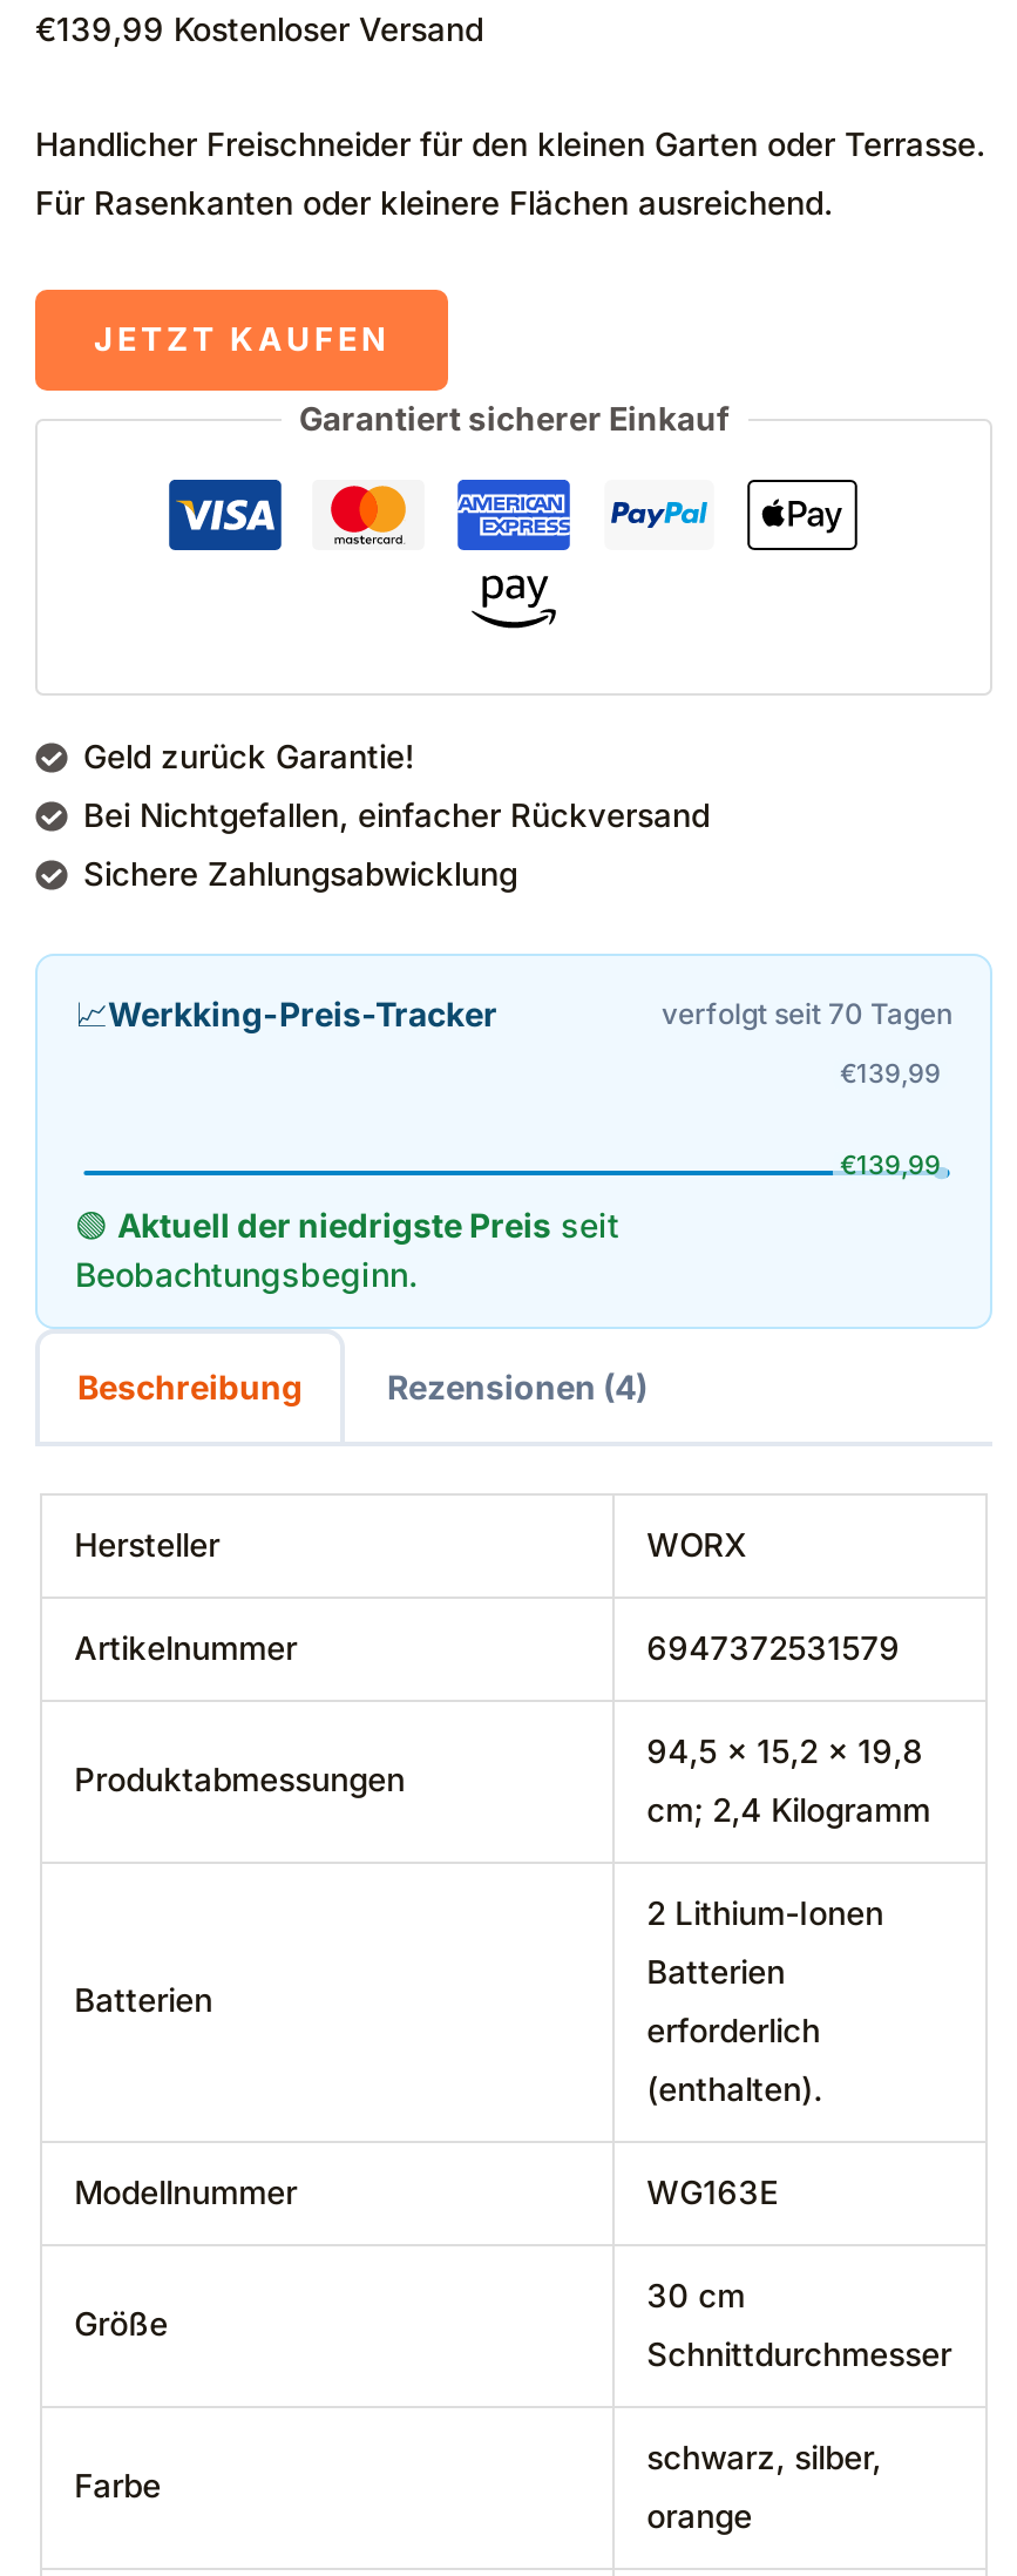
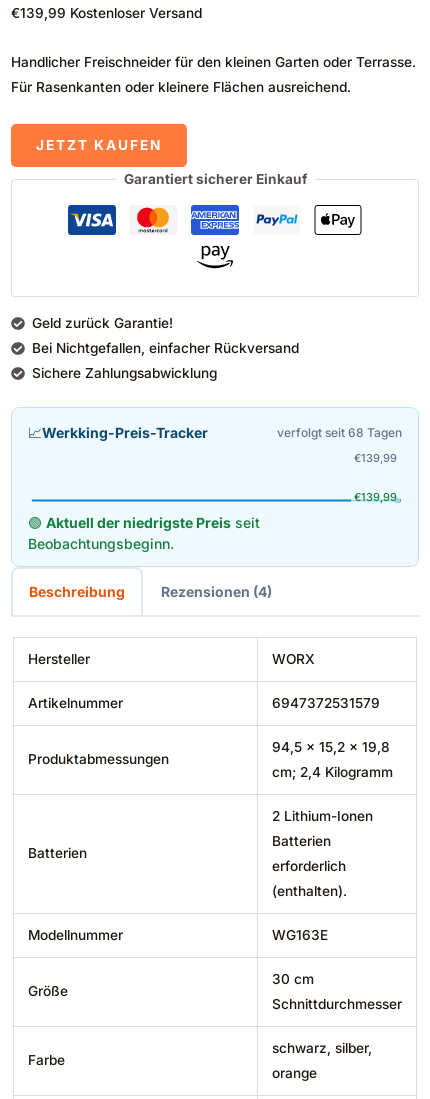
[662,995,952,1030] verfolgt seit 70 Tagen -> [277,425,402,440] verfolgt seit 68 Tagen

